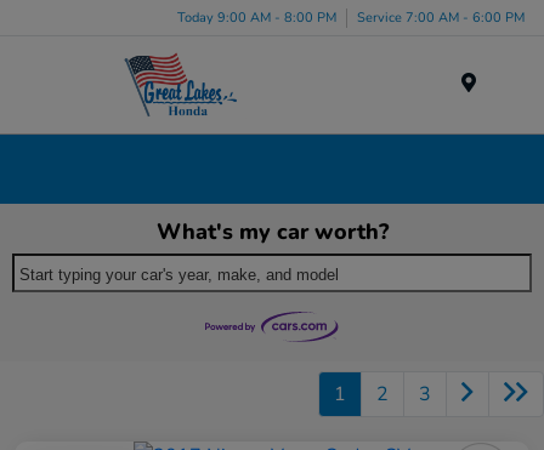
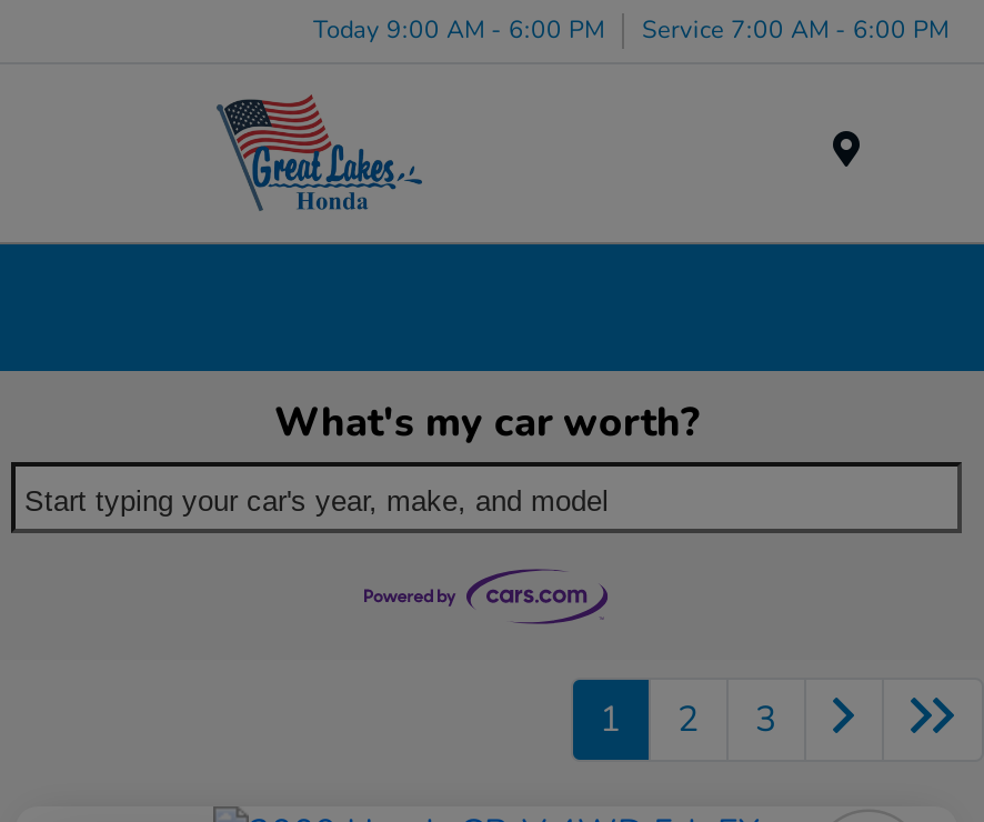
[177,8,525,26] Today 9:00 AM - 8:00 PM Service 7:00 AM - 6:00 PM -> [313,12,948,46] Today 9:00 AM - 6:00 PM Service 7:00 AM - 6:00 PM

